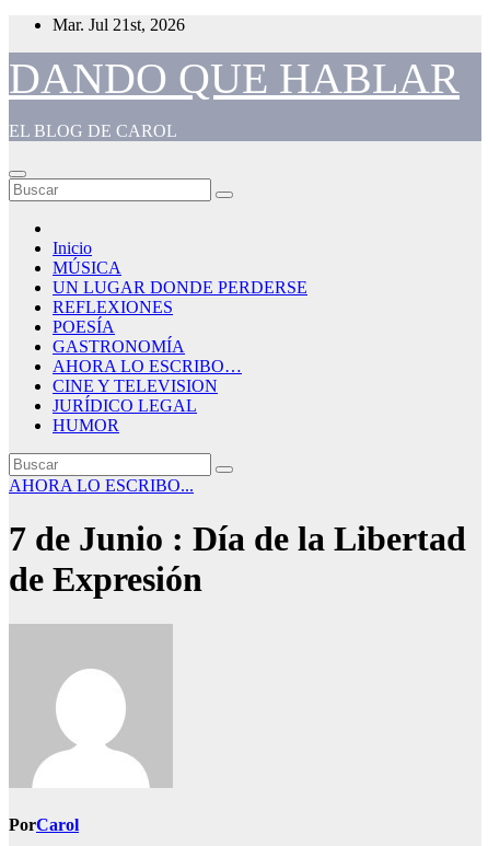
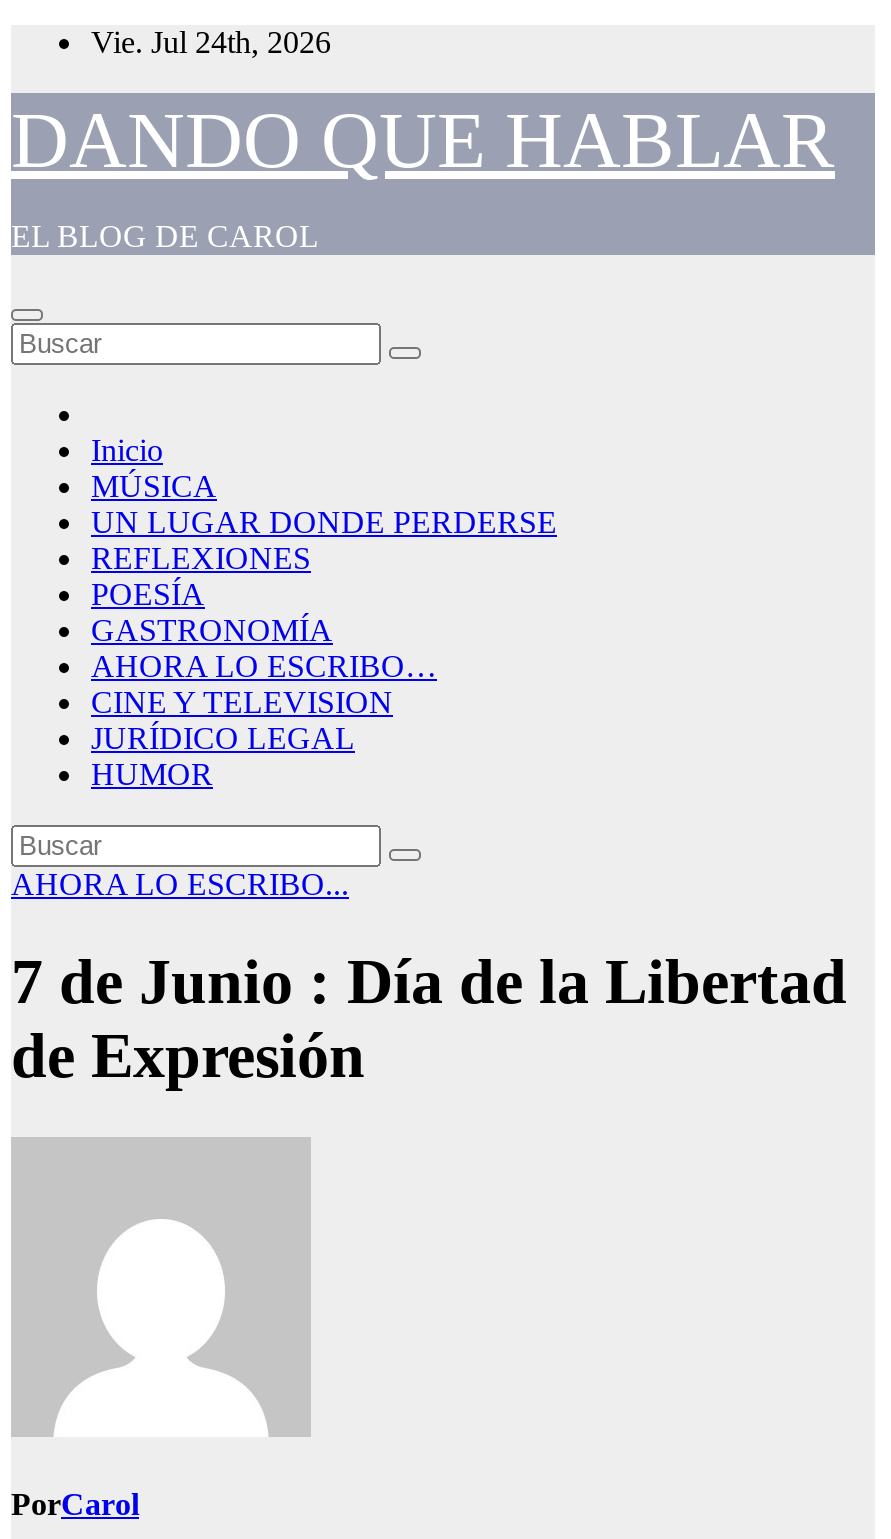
[53,15,185,34] Mar. Jul 21st, 2026 -> [91,25,331,59] Vie. Jul 24th, 2026

